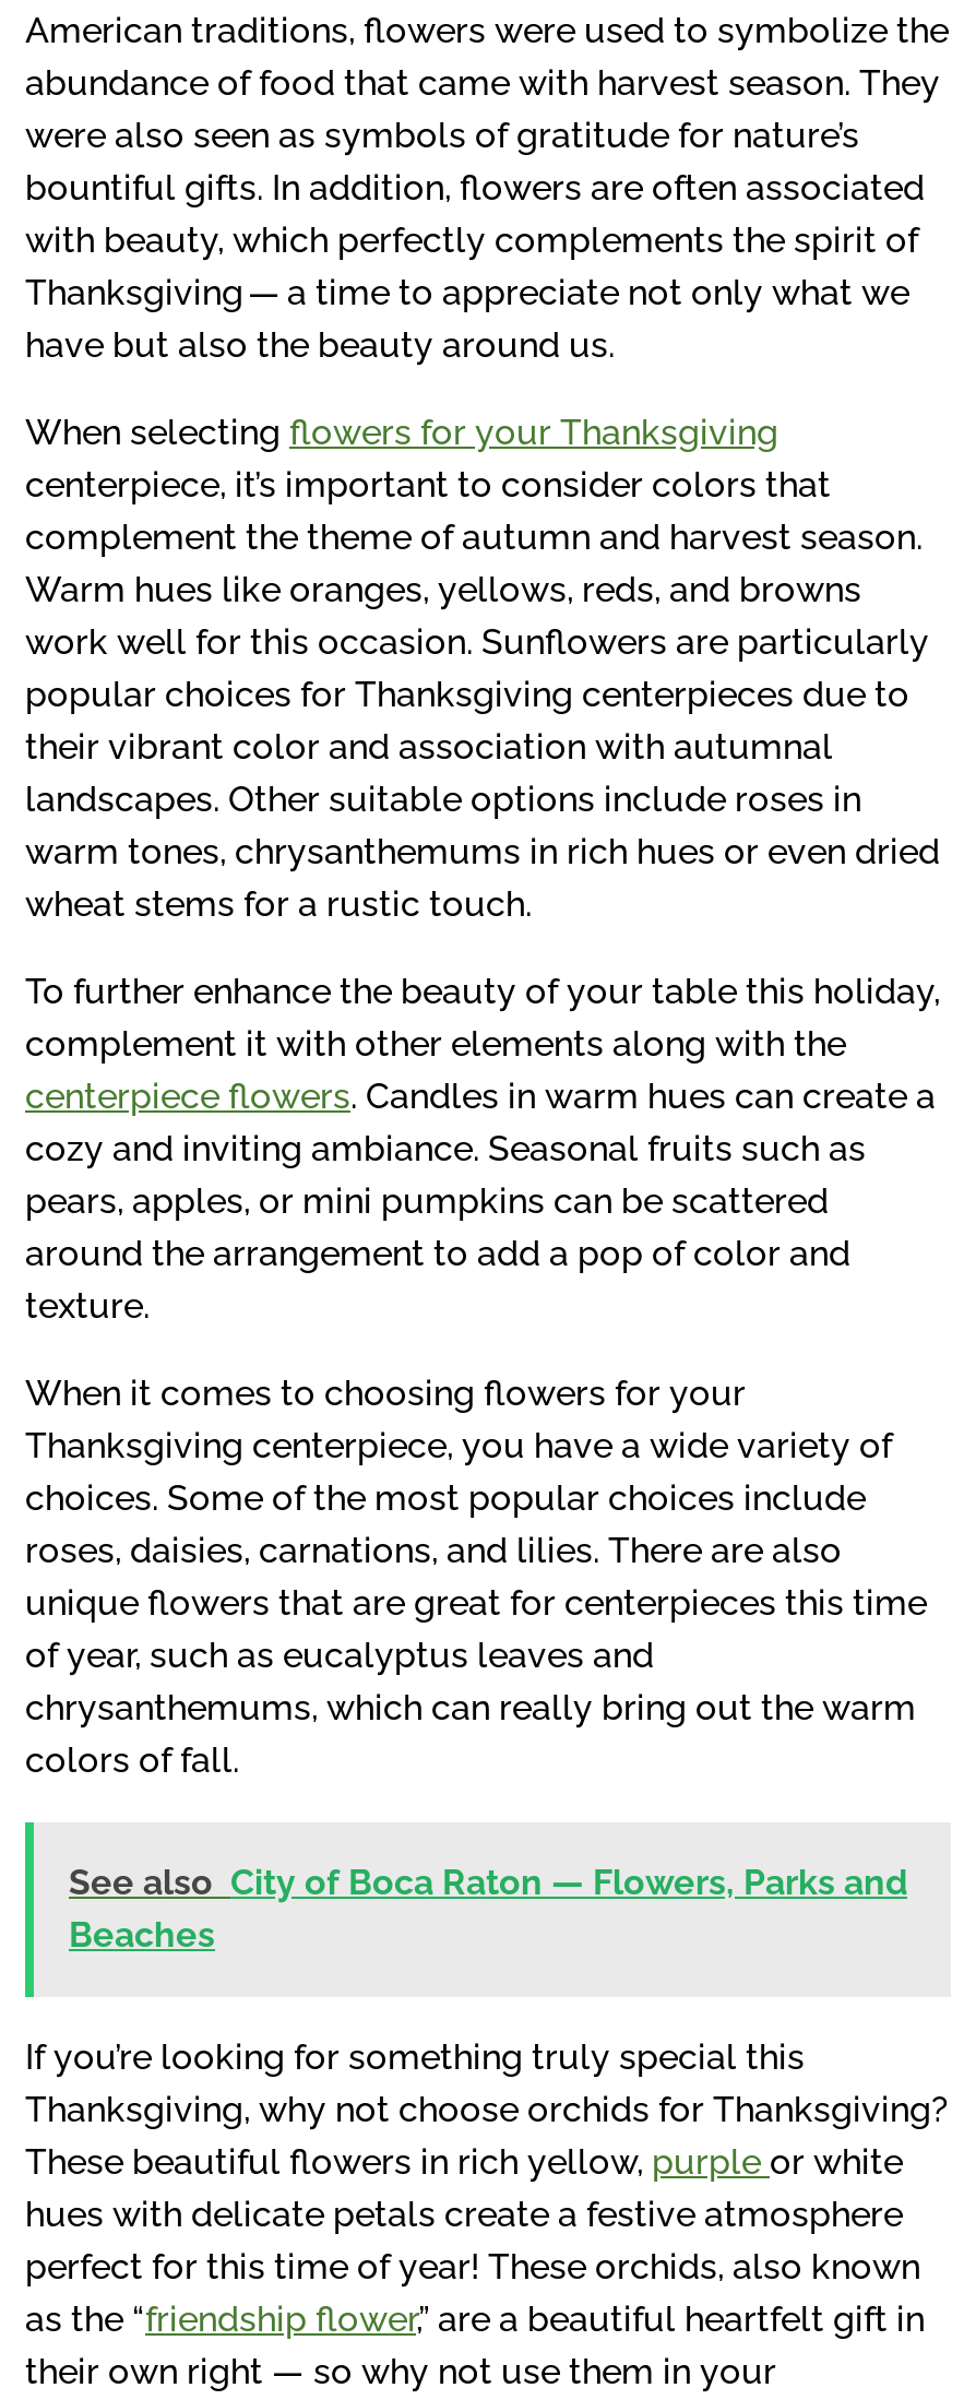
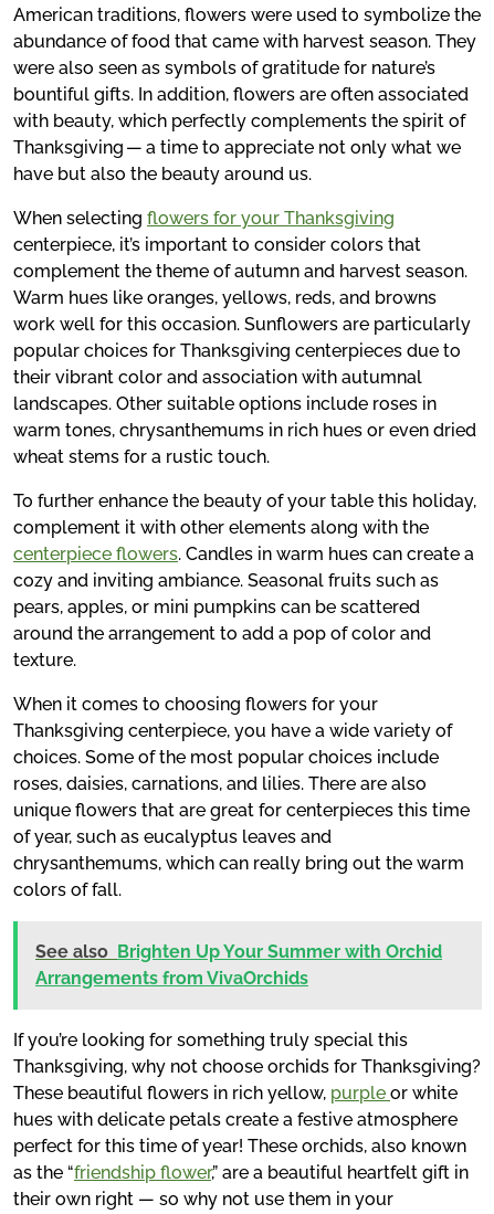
[69,1861,907,1955] See also City of Boca Raton — Flowers, Parks and | Beaches -> [35,941,442,989] See also Brighten Up Your Summer with Orchid | Arrangements from VivaOrchids

